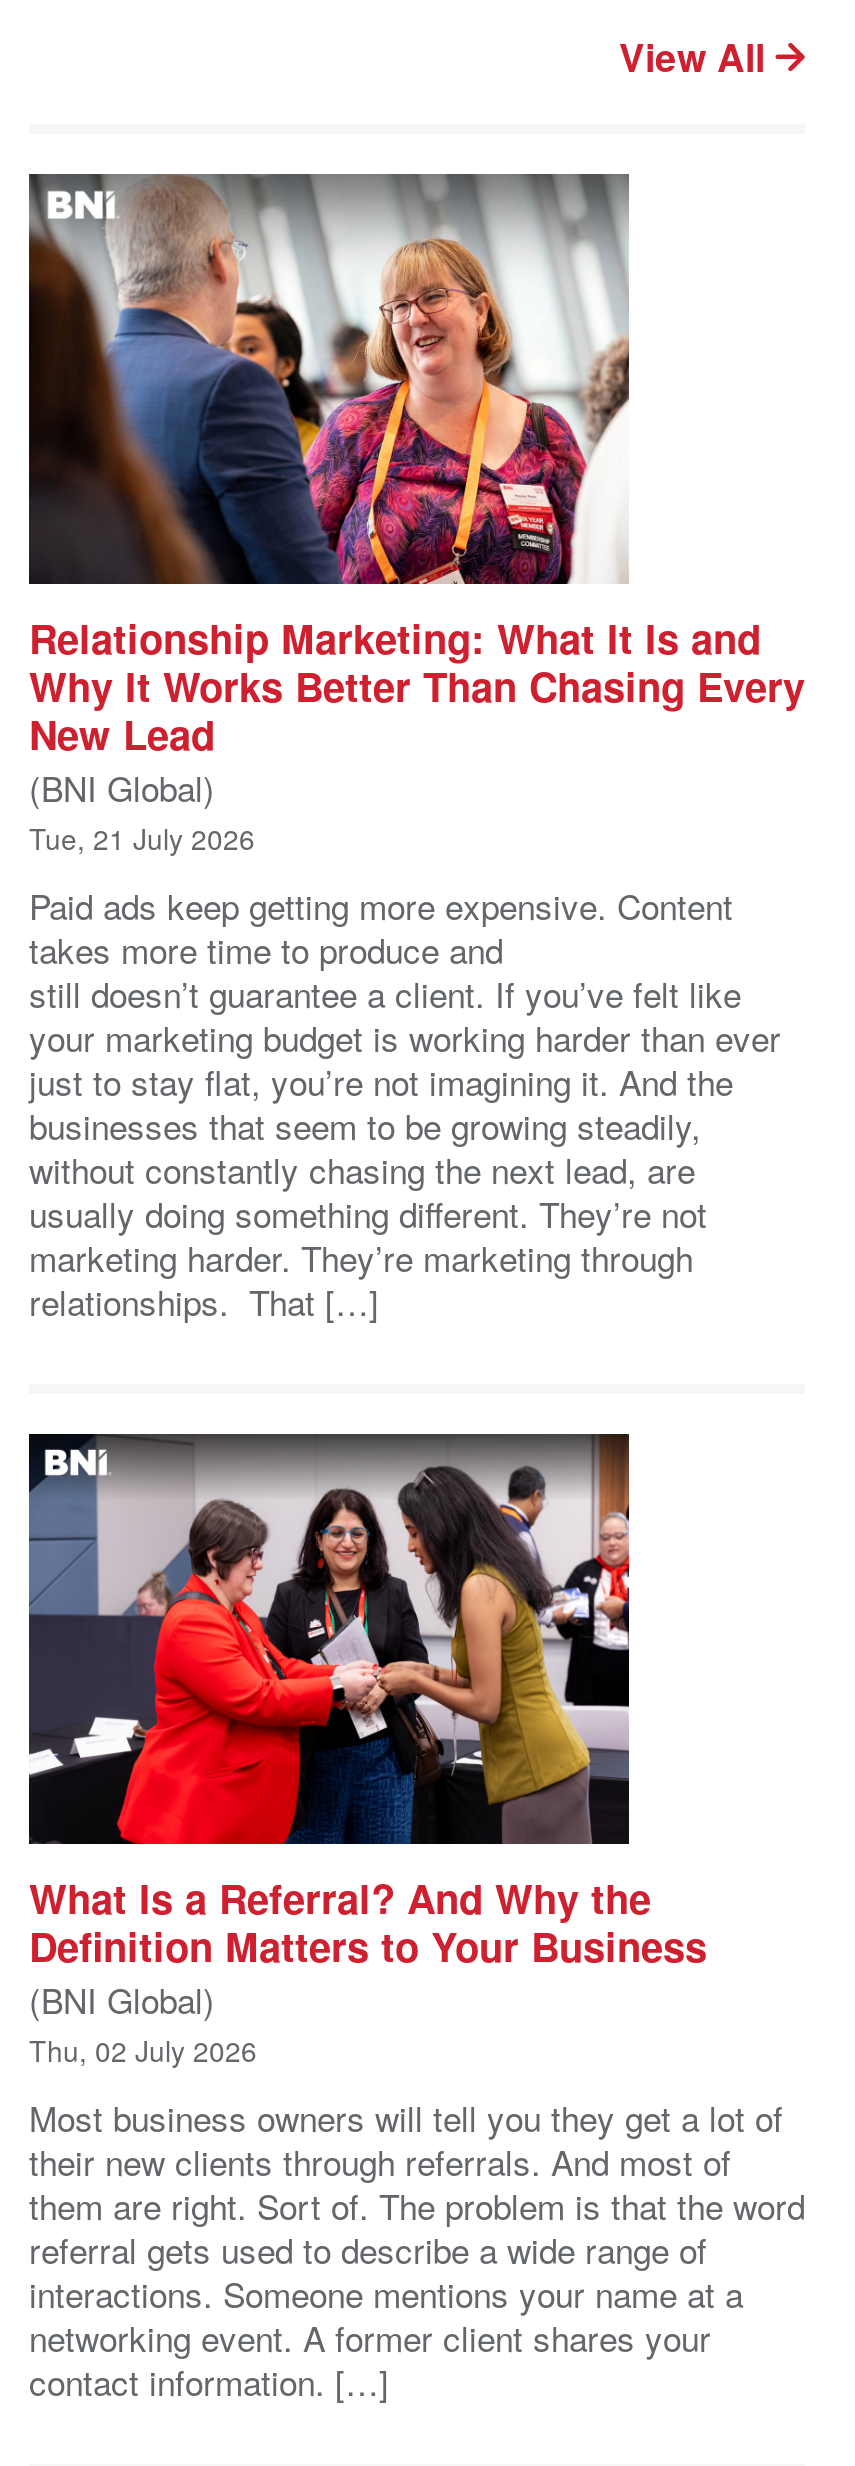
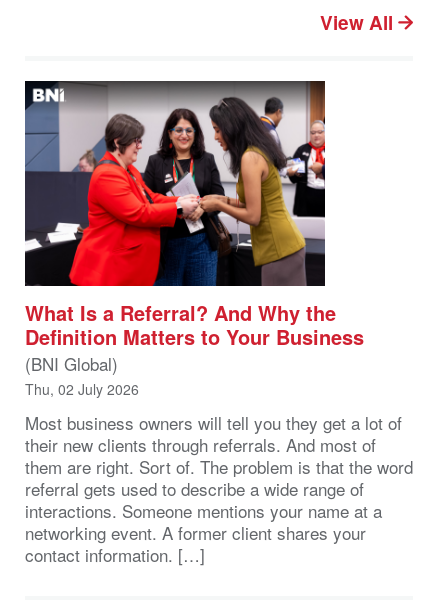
[27,174,805,1326] [image] | Relationship Marketing: What It Is and | Why It Works Better Than Chasing Every | New Lead | (BNI Global) | Tue, 21 July 2026 | Paid ads keep getting more expensive. Content | takes more time to produce and | still doesn’t guarantee a client. If you’ve felt like | your marketing budget is working harder than ever | just to stay flat, you’re not imagining it. And the | businesses that seem to be growing steadily, | without constantly chasing the next lead, are | usually doing something different. They’re not | marketing harder. They’re marketing through | relationships. That […] -> none

